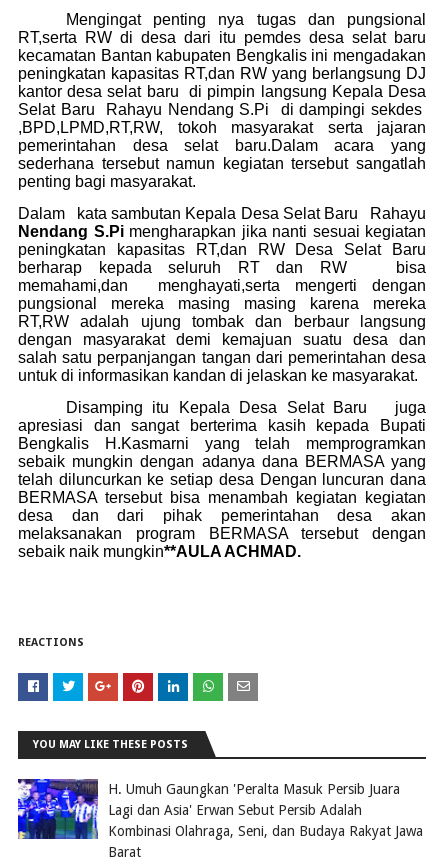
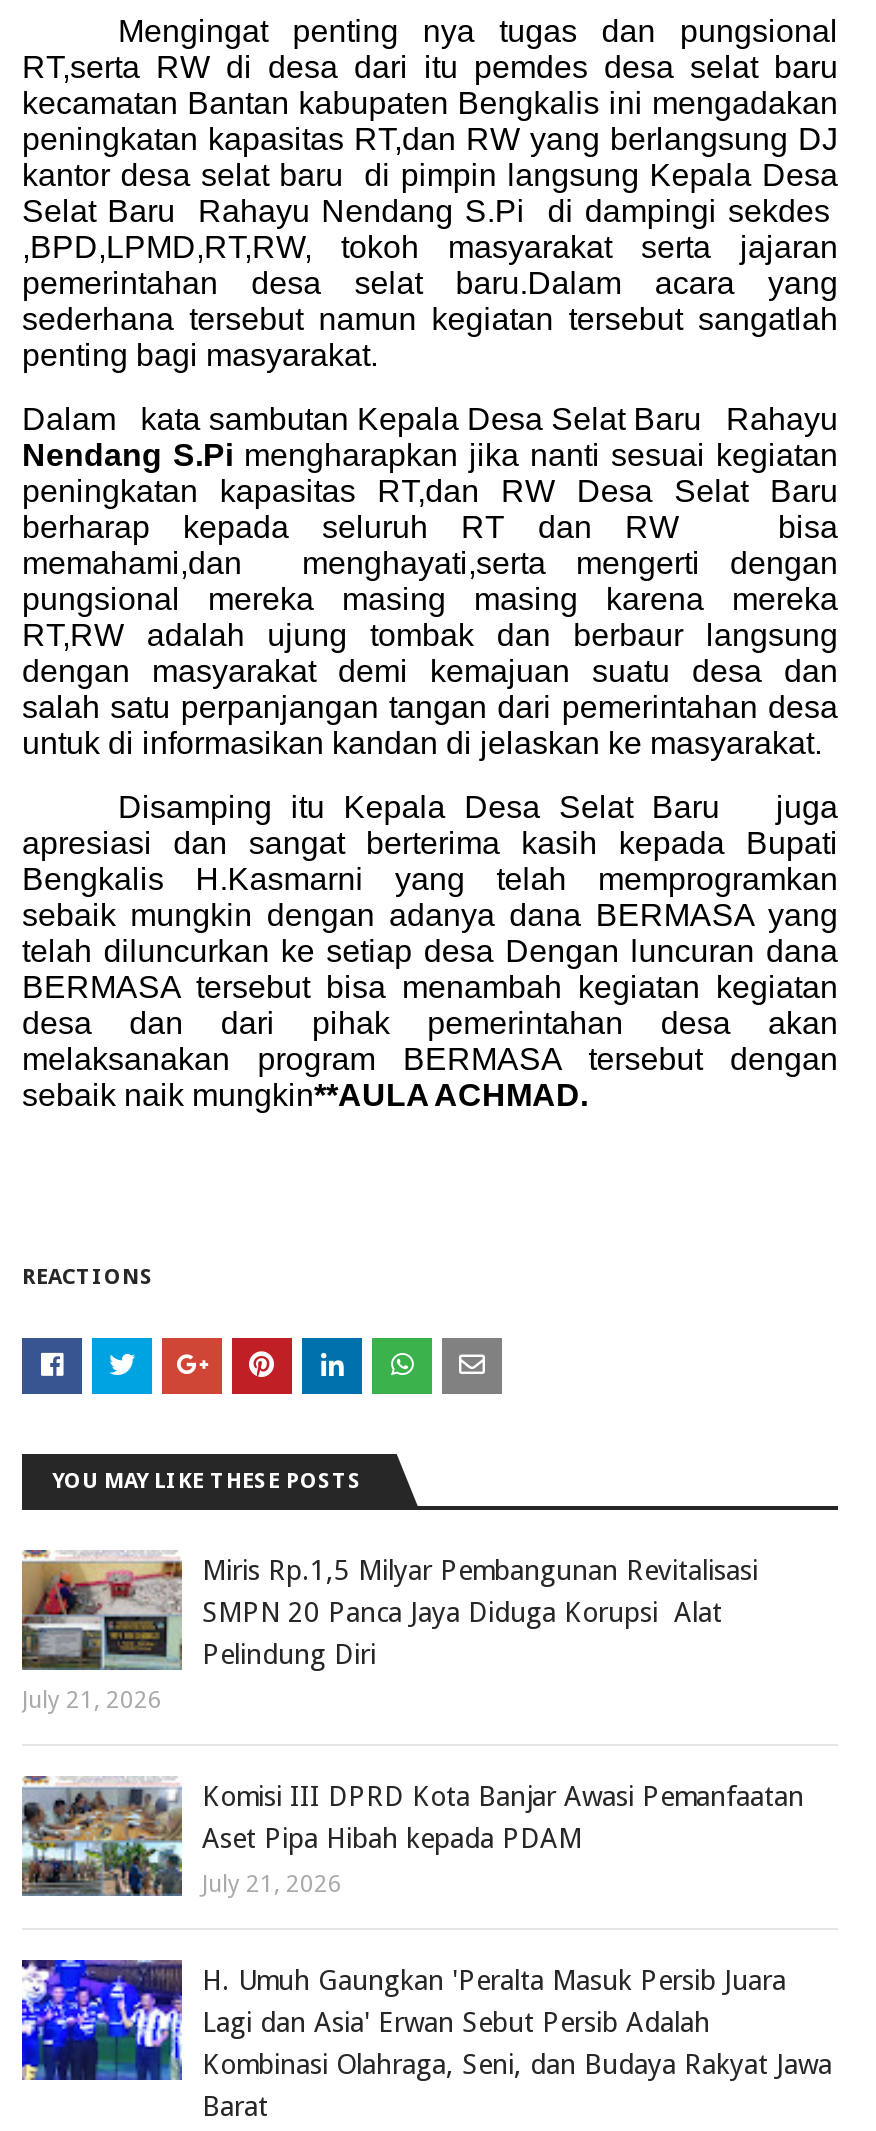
none -> [20,1548,804,1898] [image] | Miris Rp.1,5 Milyar Pembangunan Revitalisasi | SMPN 20 Panca Jaya Diduga Korupsi Alat | Pelindung Diri | July 21, 2026 | Komisi III DPRD Kota Banjar Awasi Pemanfaatan | Aset Pipa Hibah kepada PDAM | July 21, 2026
none -> [20,1774,174,1898] [image]

